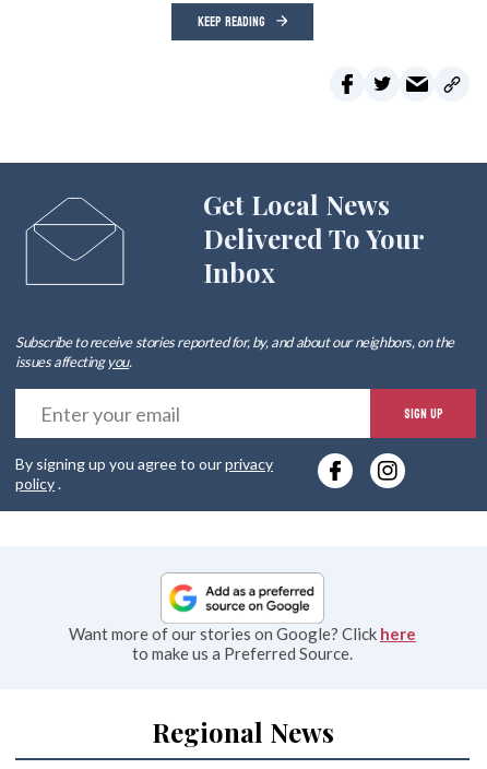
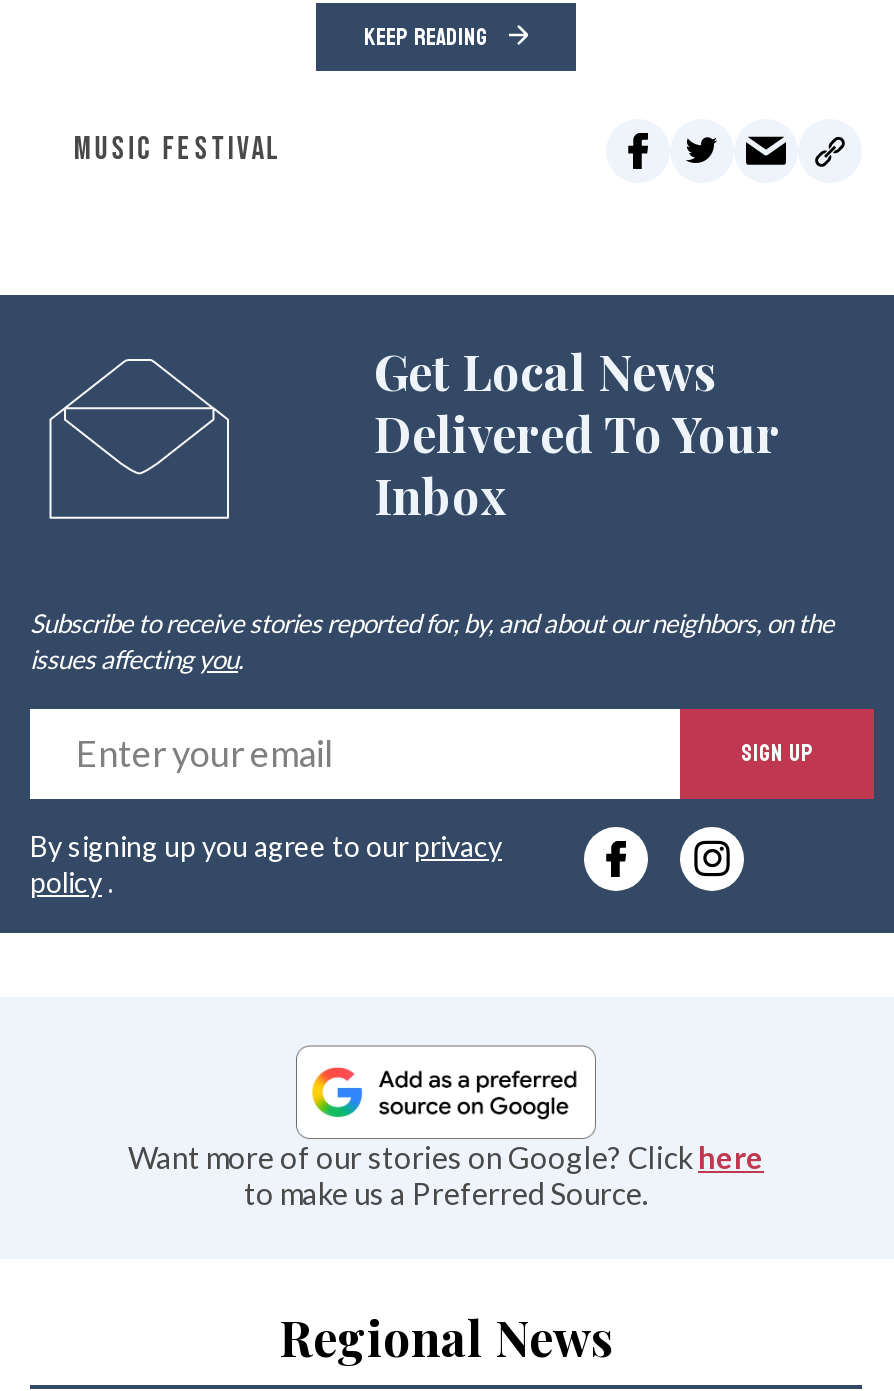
none -> [74,130,281,168] MUSIC FESTIVAL

